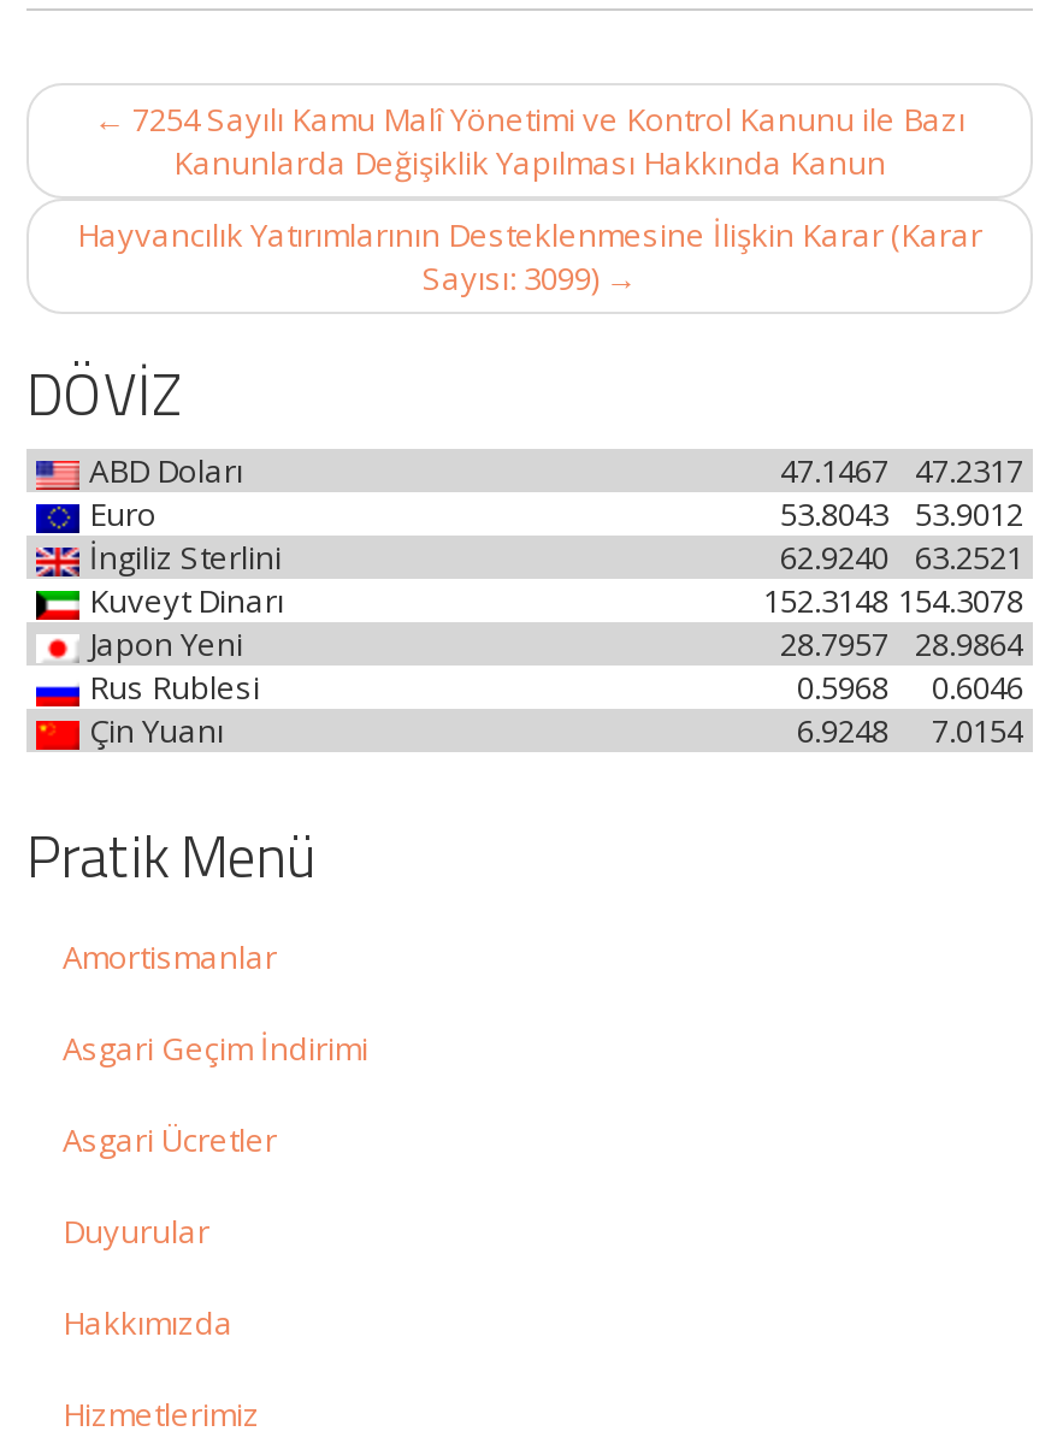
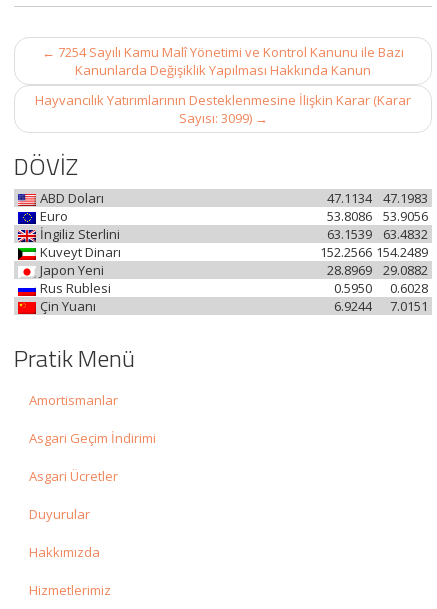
[780,449,888,492] 47.1467 -> [327,189,372,207] 47.1134
[915,449,1023,492] 47.2317 -> [383,189,428,207] 47.1983
[780,492,888,536] 53.8043 -> [327,207,372,225] 53.8086
[915,492,1023,536] 53.9012 -> [383,207,428,225] 53.9056
[780,536,888,579] 62.9240 -> [327,225,372,243] 63.1539
[915,536,1023,579] 63.2521 -> [383,225,428,243] 63.4832
[763,579,888,622] 152.3148 -> [320,243,372,261] 152.2566
[898,579,1023,622] 154.3078 -> [376,243,428,261] 154.2489
[780,622,888,666] 28.7957 -> [327,261,372,279] 28.8969
[915,622,1023,666] 28.9864 -> [383,261,428,279] 29.0882
[797,666,888,709] 0.5968 -> [334,279,372,297] 0.5950
[932,666,1023,709] 0.6046 -> [390,279,428,297] 0.6028
[797,709,888,752] 6.9248 -> [334,297,372,315] 6.9244
[932,709,1023,752] 7.0154 -> [390,297,428,315] 7.0151

